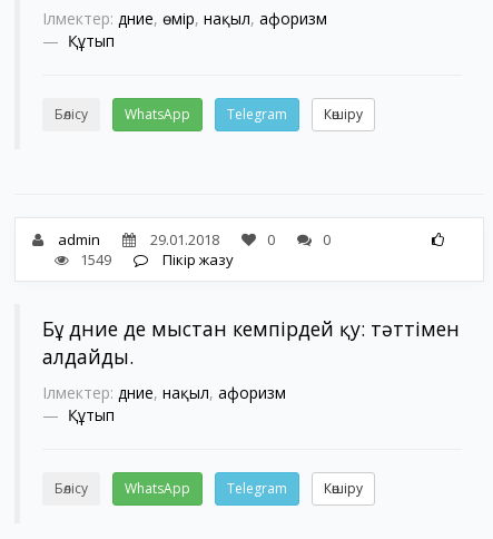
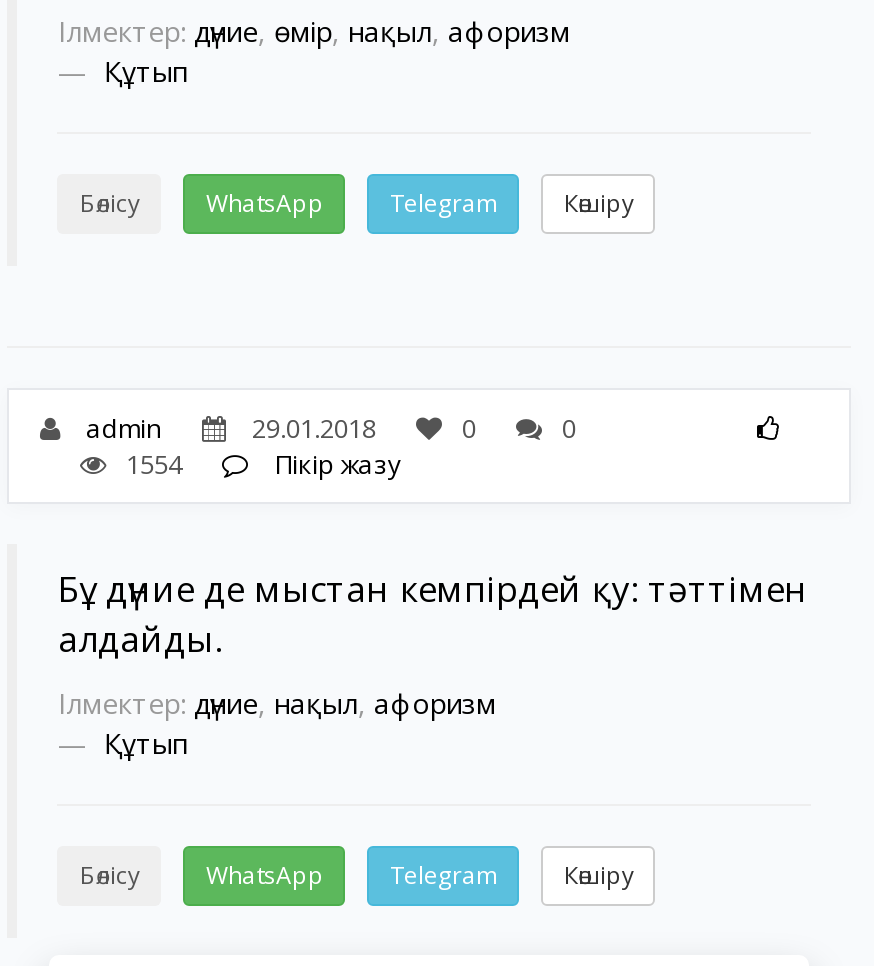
[81,249,112,269] 1549 -> [126,446,182,482] 1554

